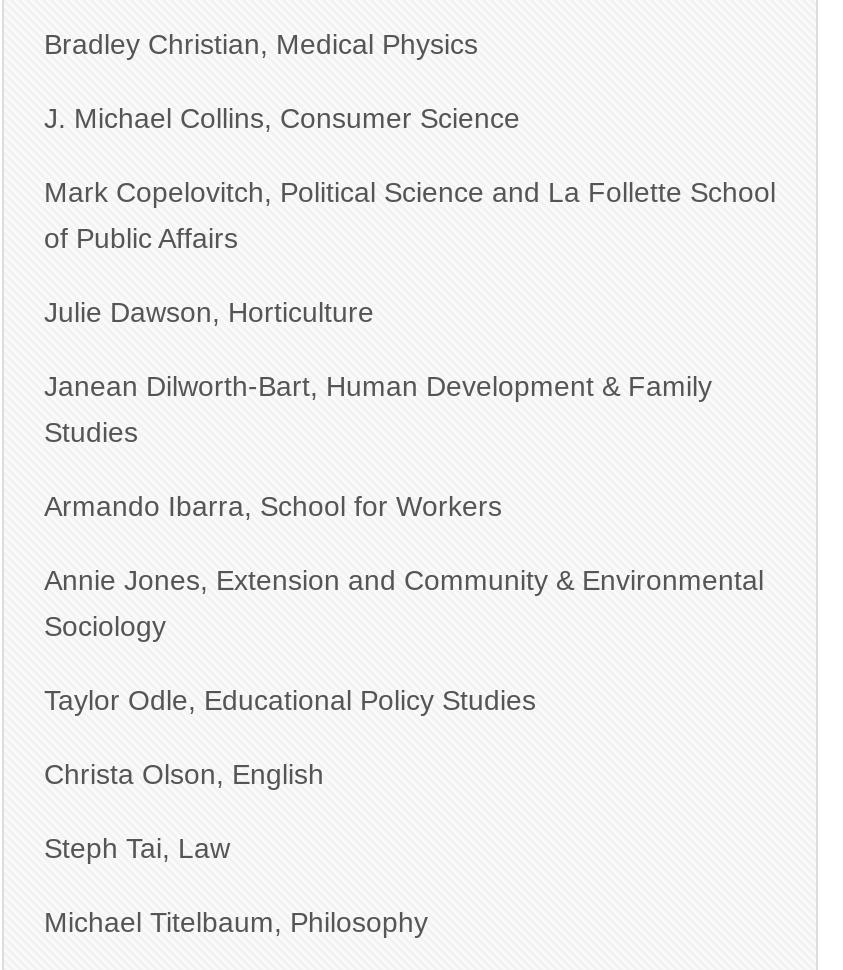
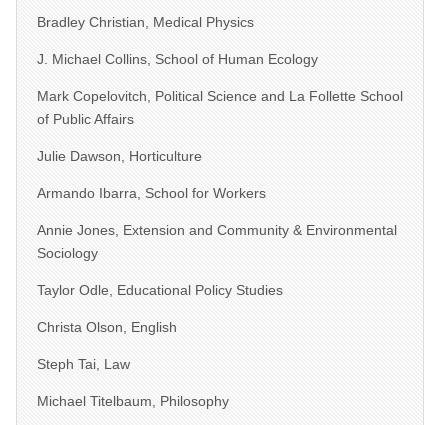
[44,102,520,134] J. Michael Collins, Consumer Science -> [37,51,318,67] J. Michael Collins, School of Human Ecology
[44,370,712,448] Janean Dilworth-Bart, Human Development & Family | Studies -> none

